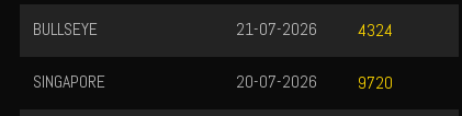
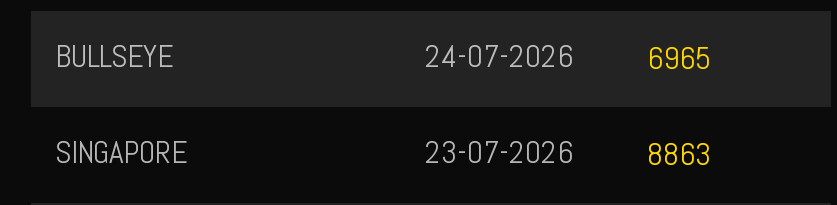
[236,19,317,41] 21-07-2026 -> [425,38,573,78] 24-07-2026
[358,20,393,41] 4324 -> [647,39,711,79] 6965
[236,72,317,93] 20-07-2026 -> [425,134,573,174] 23-07-2026
[358,72,393,94] 9720 -> [647,135,711,175] 8863

